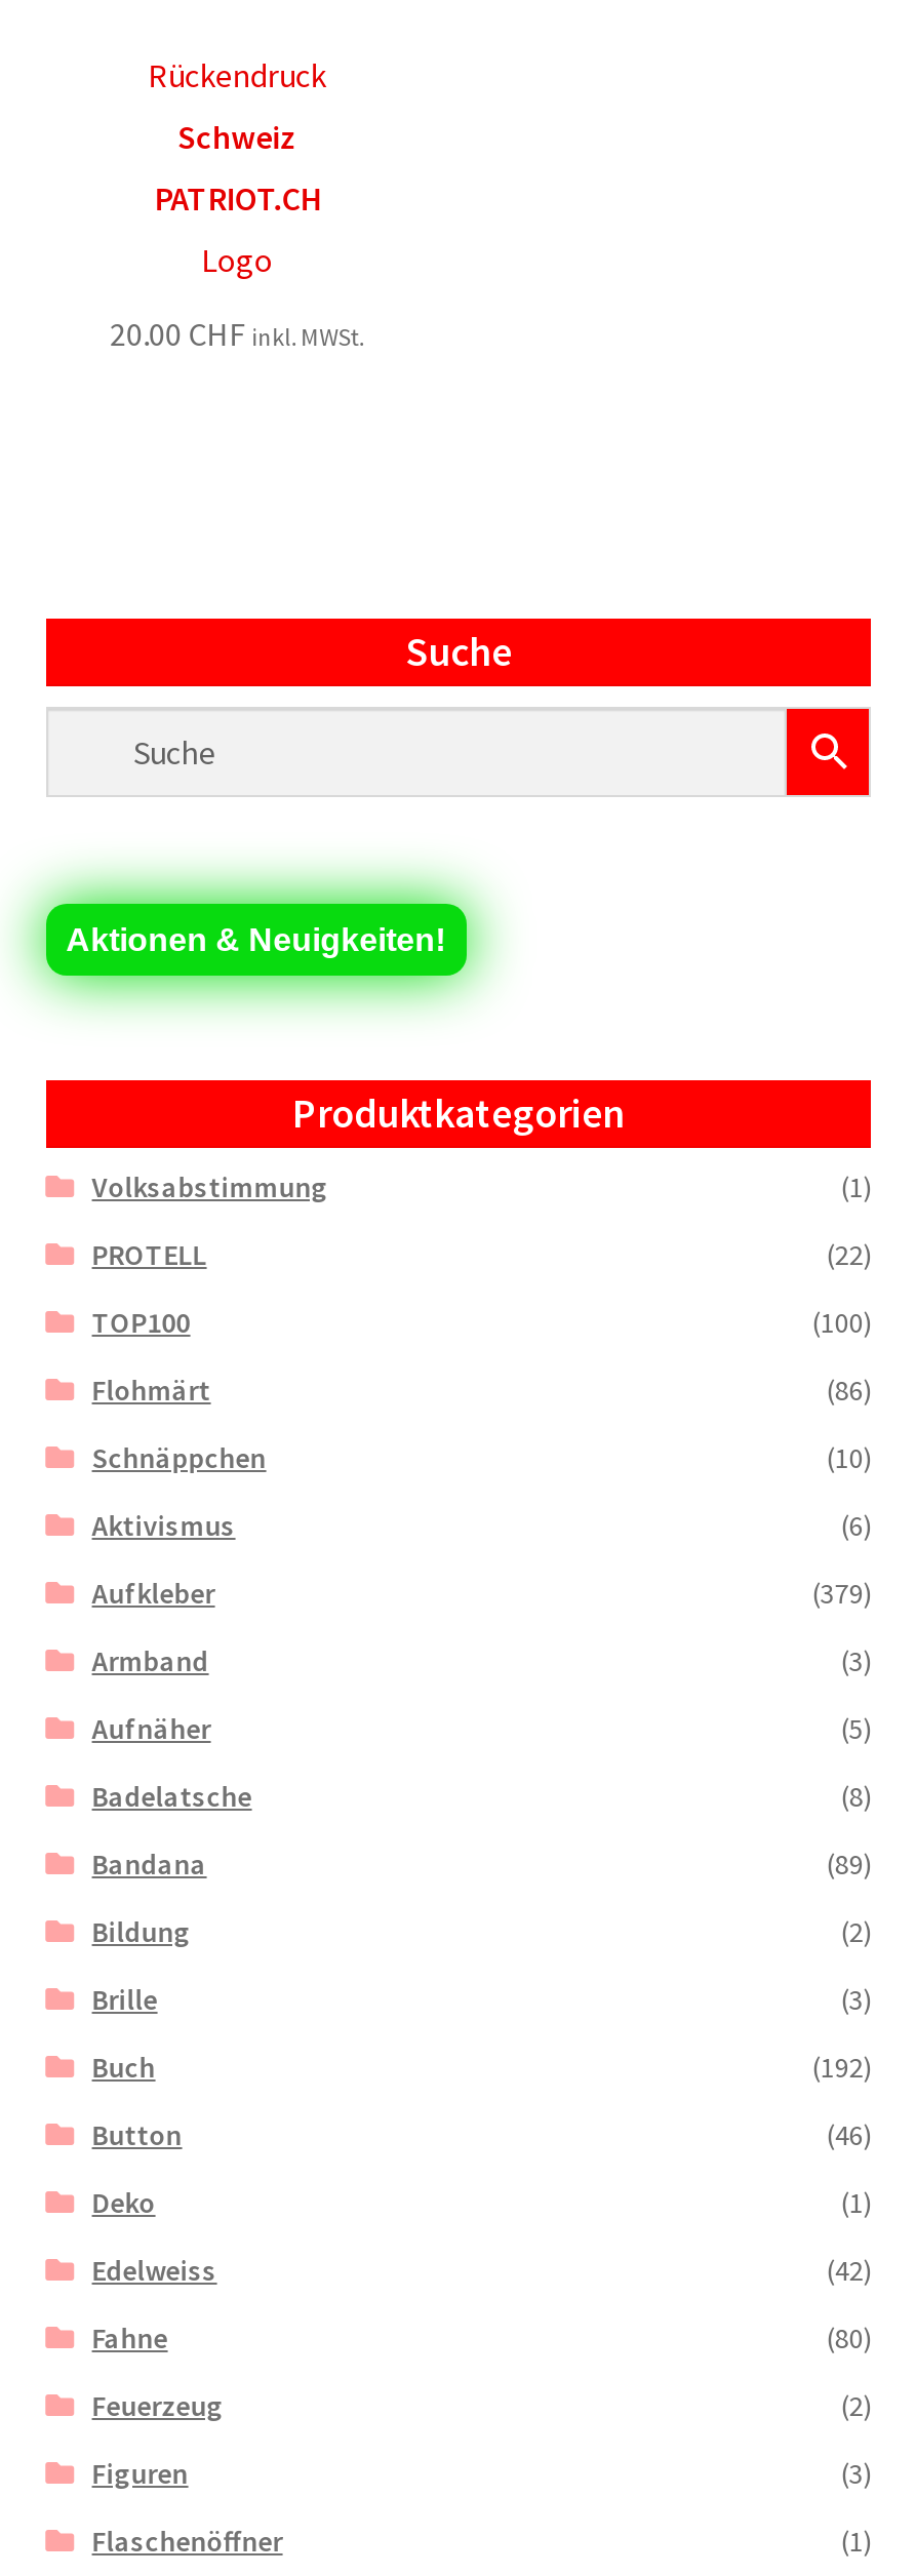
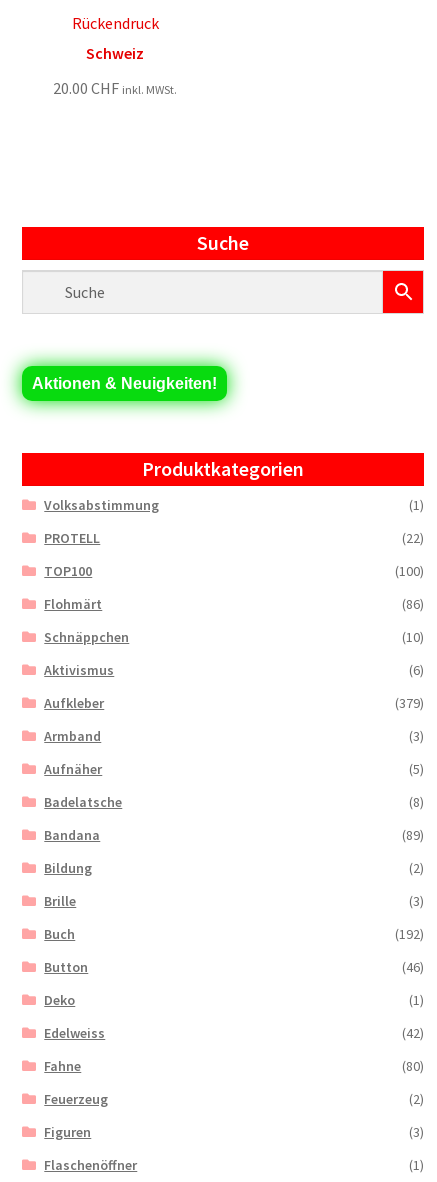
[154,179,320,281] PATRIOT.CH | Logo -> none

